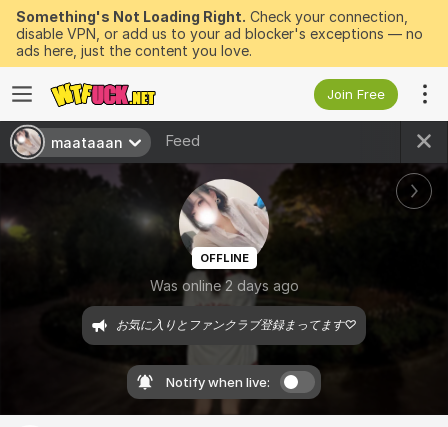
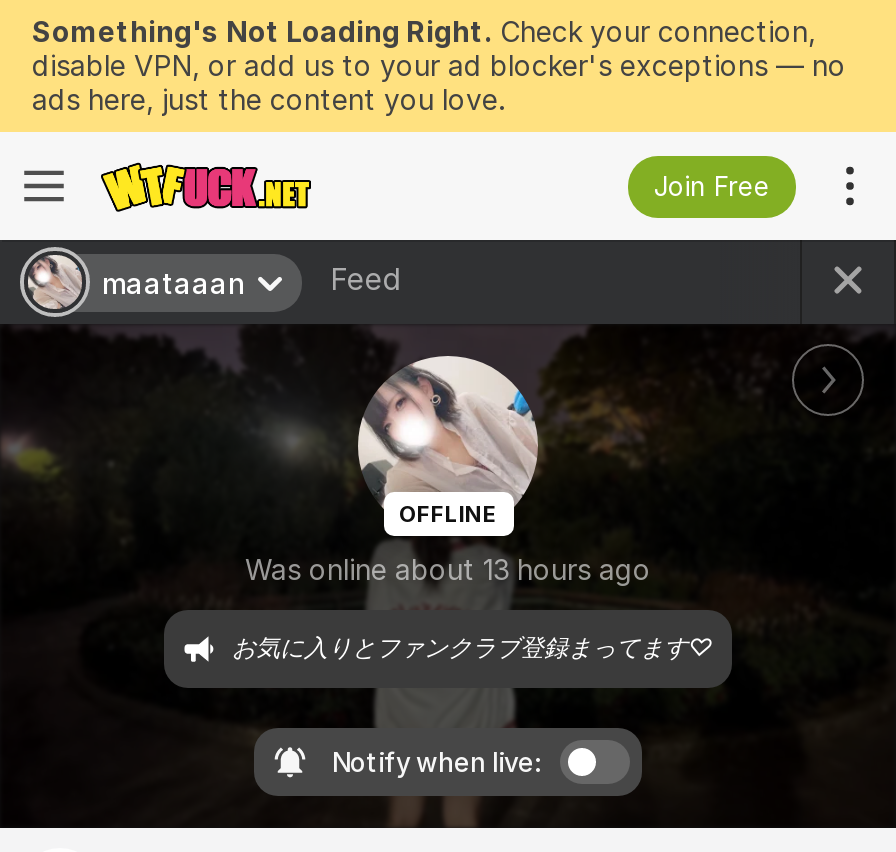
[149,277,298,294] Was online 2 days ago -> [245,553,651,587] Was online about 13 hours ago

